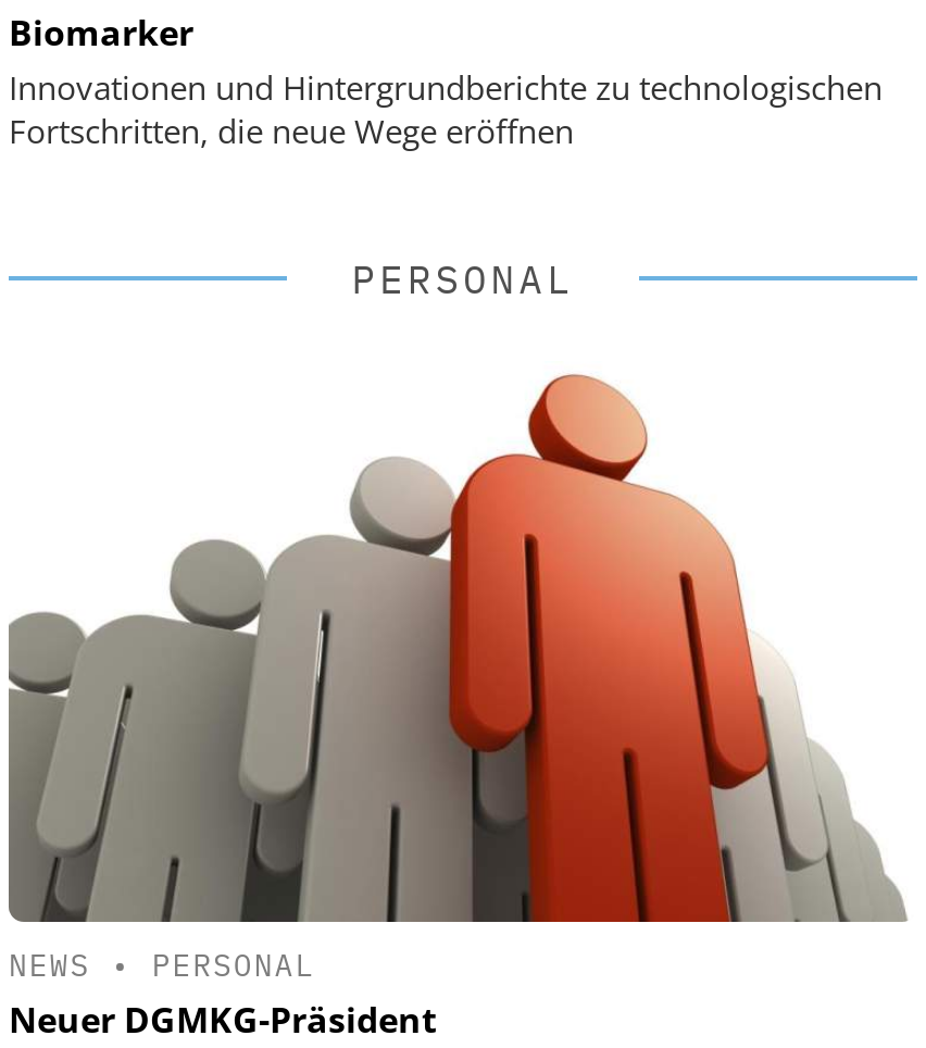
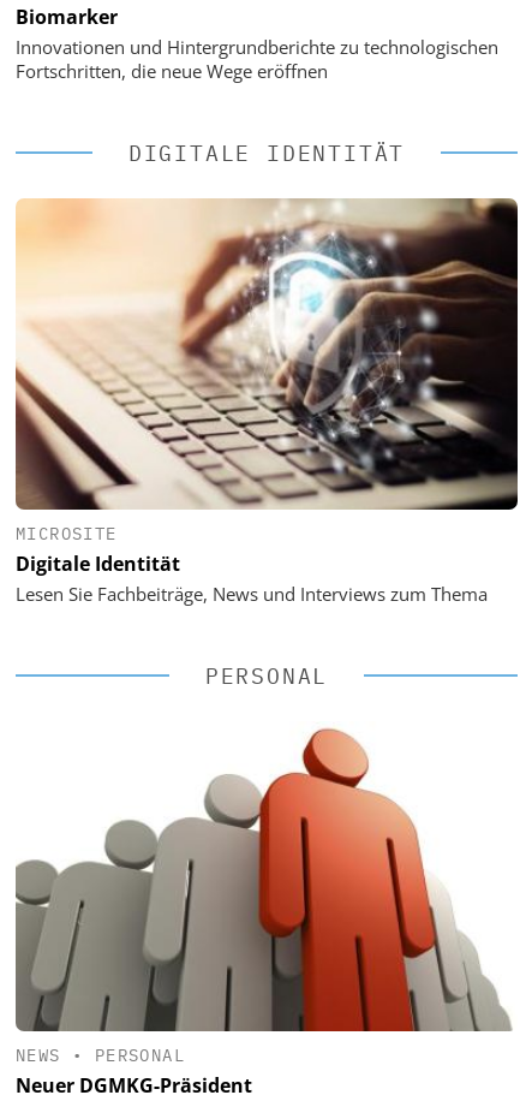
none -> [14,197,519,606] [image] | MICROSITE | Digitale Identität | Lesen Sie Fachbeiträge, News und Interviews zum Thema
none -> [128,140,405,167] DIGITALE IDENTITÄT

